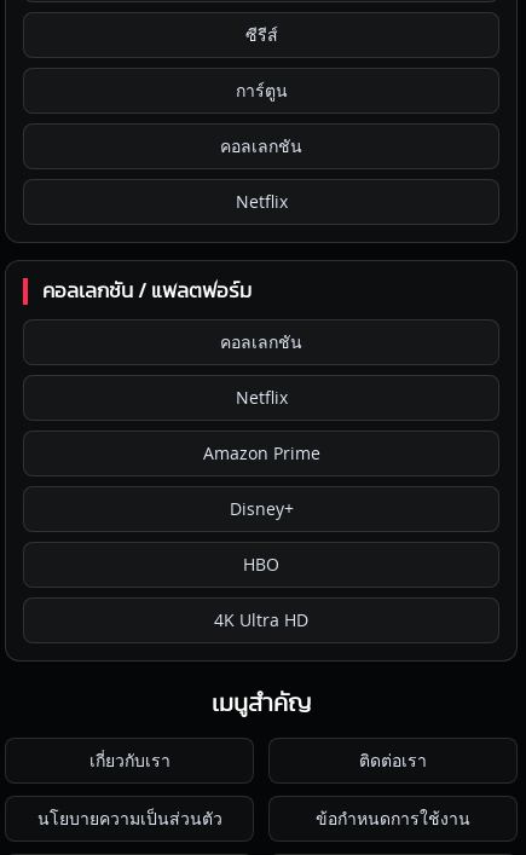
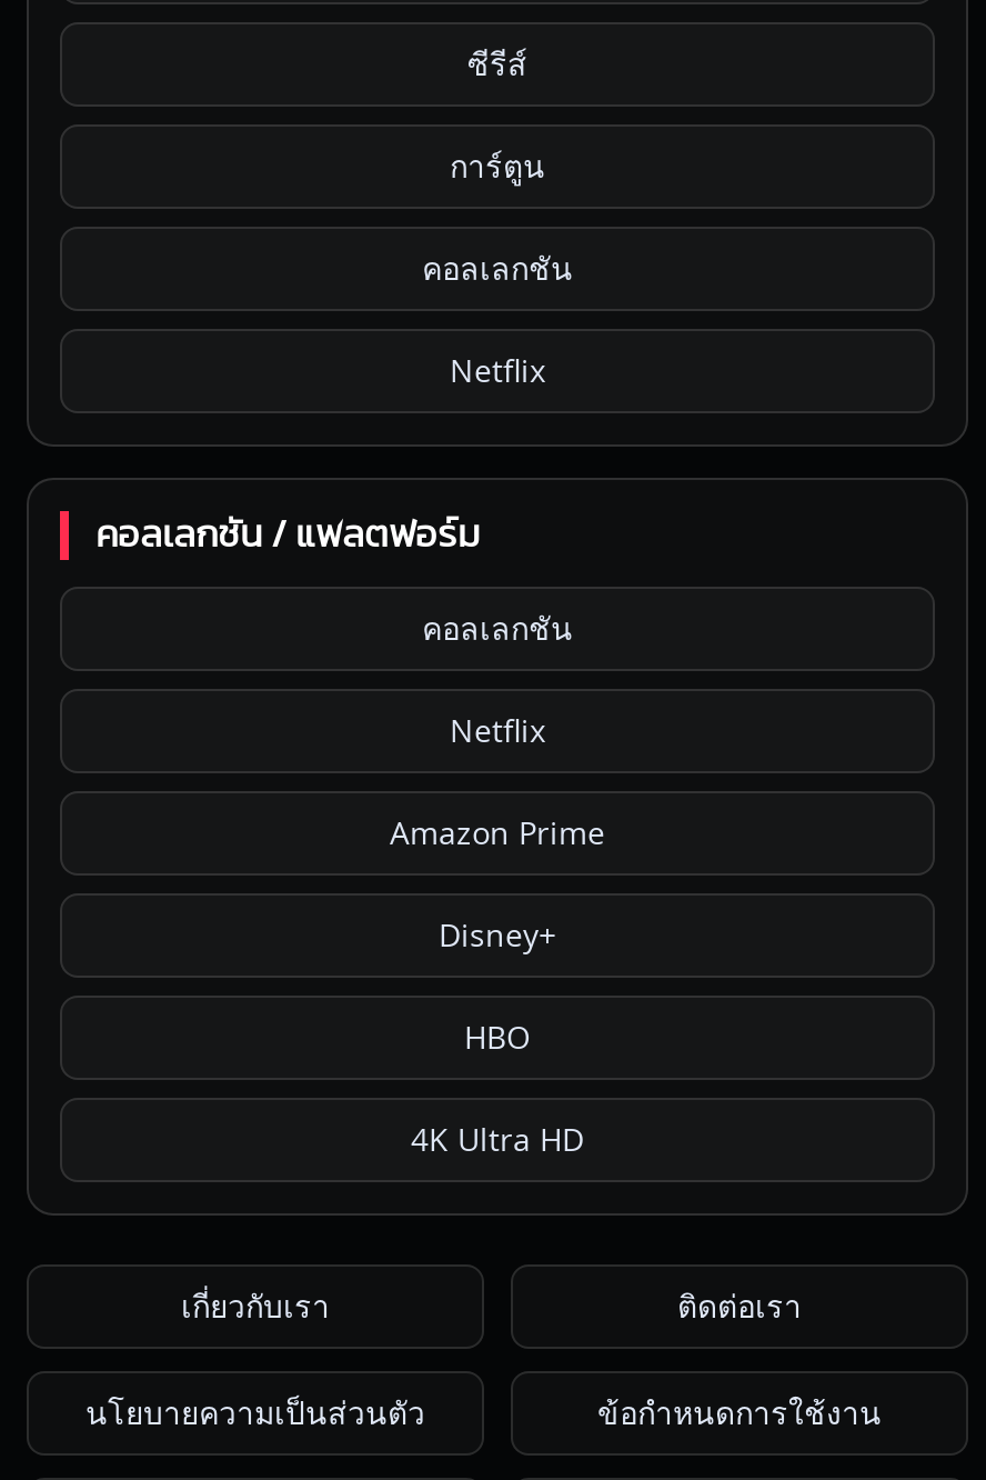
[212,692,311,716] เมนูสำคัญ -> none

